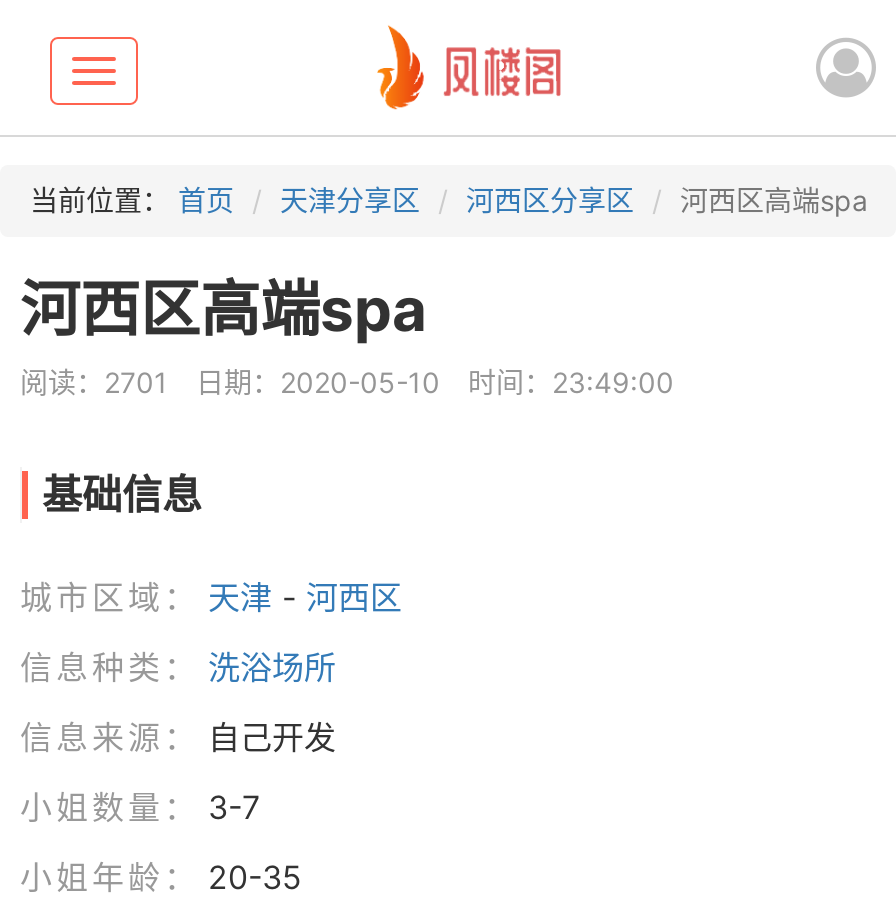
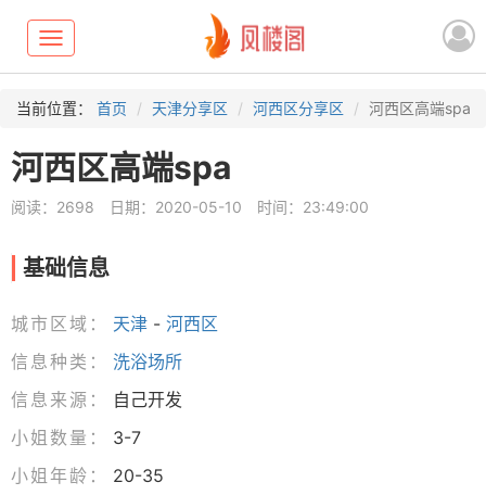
[20,365,674,399] 阅读：2701 日期：2020-05-10 时间：23:49:00 -> [11,198,369,216] 阅读：2698 日期：2020-05-10 时间：23:49:00

